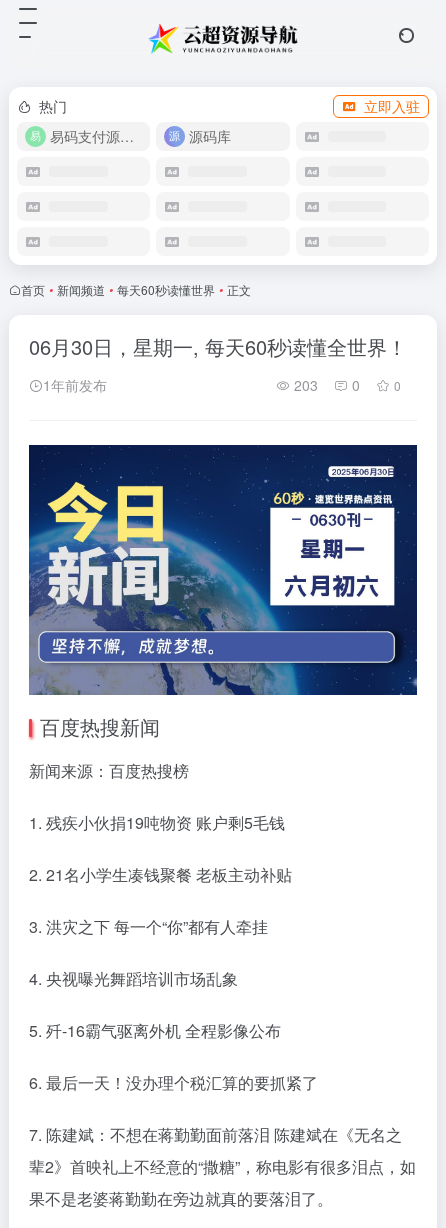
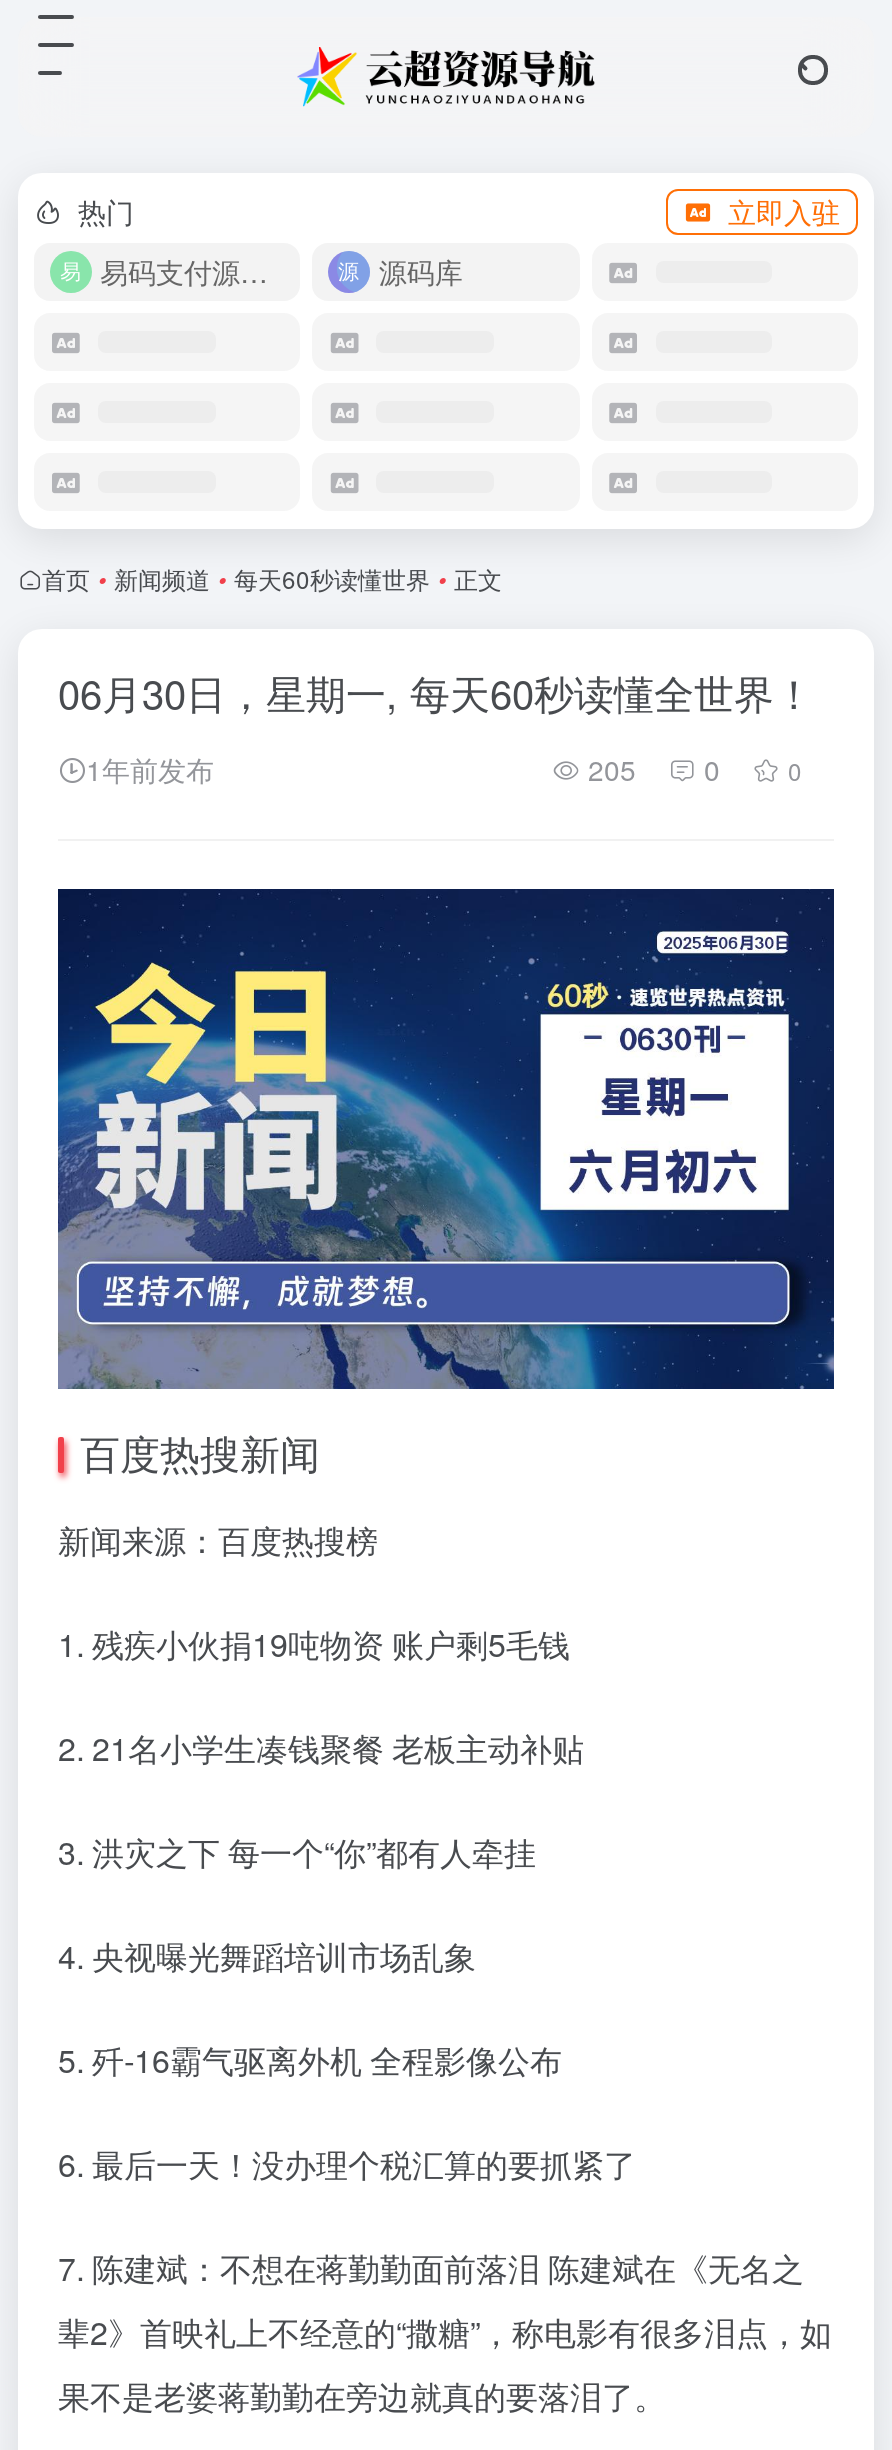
[290,375,401,395] 203 0 0 -> [580,749,802,789] 205 0 0

